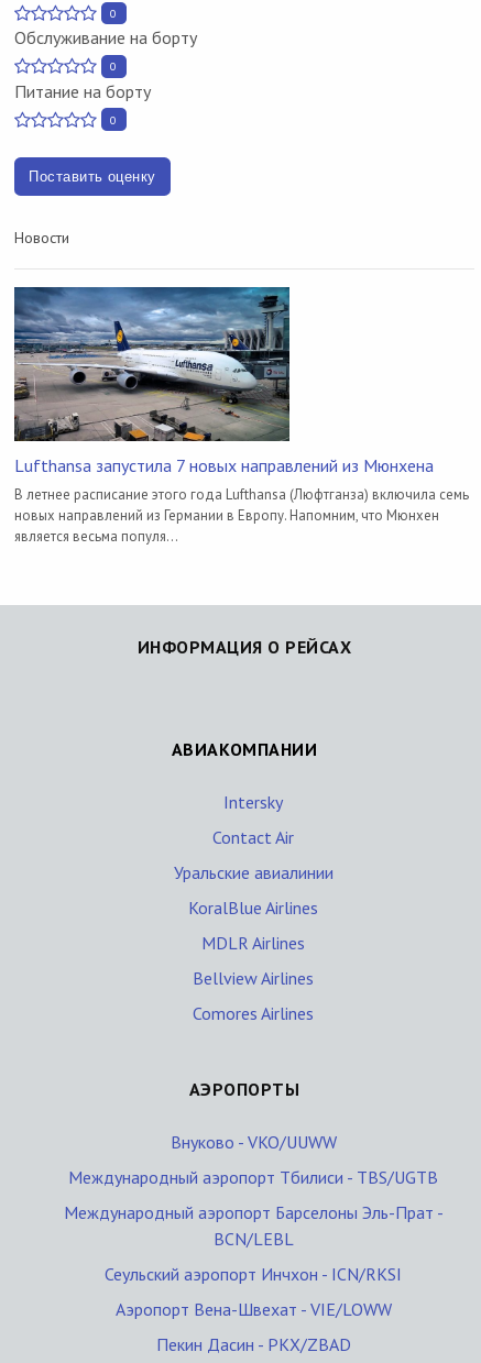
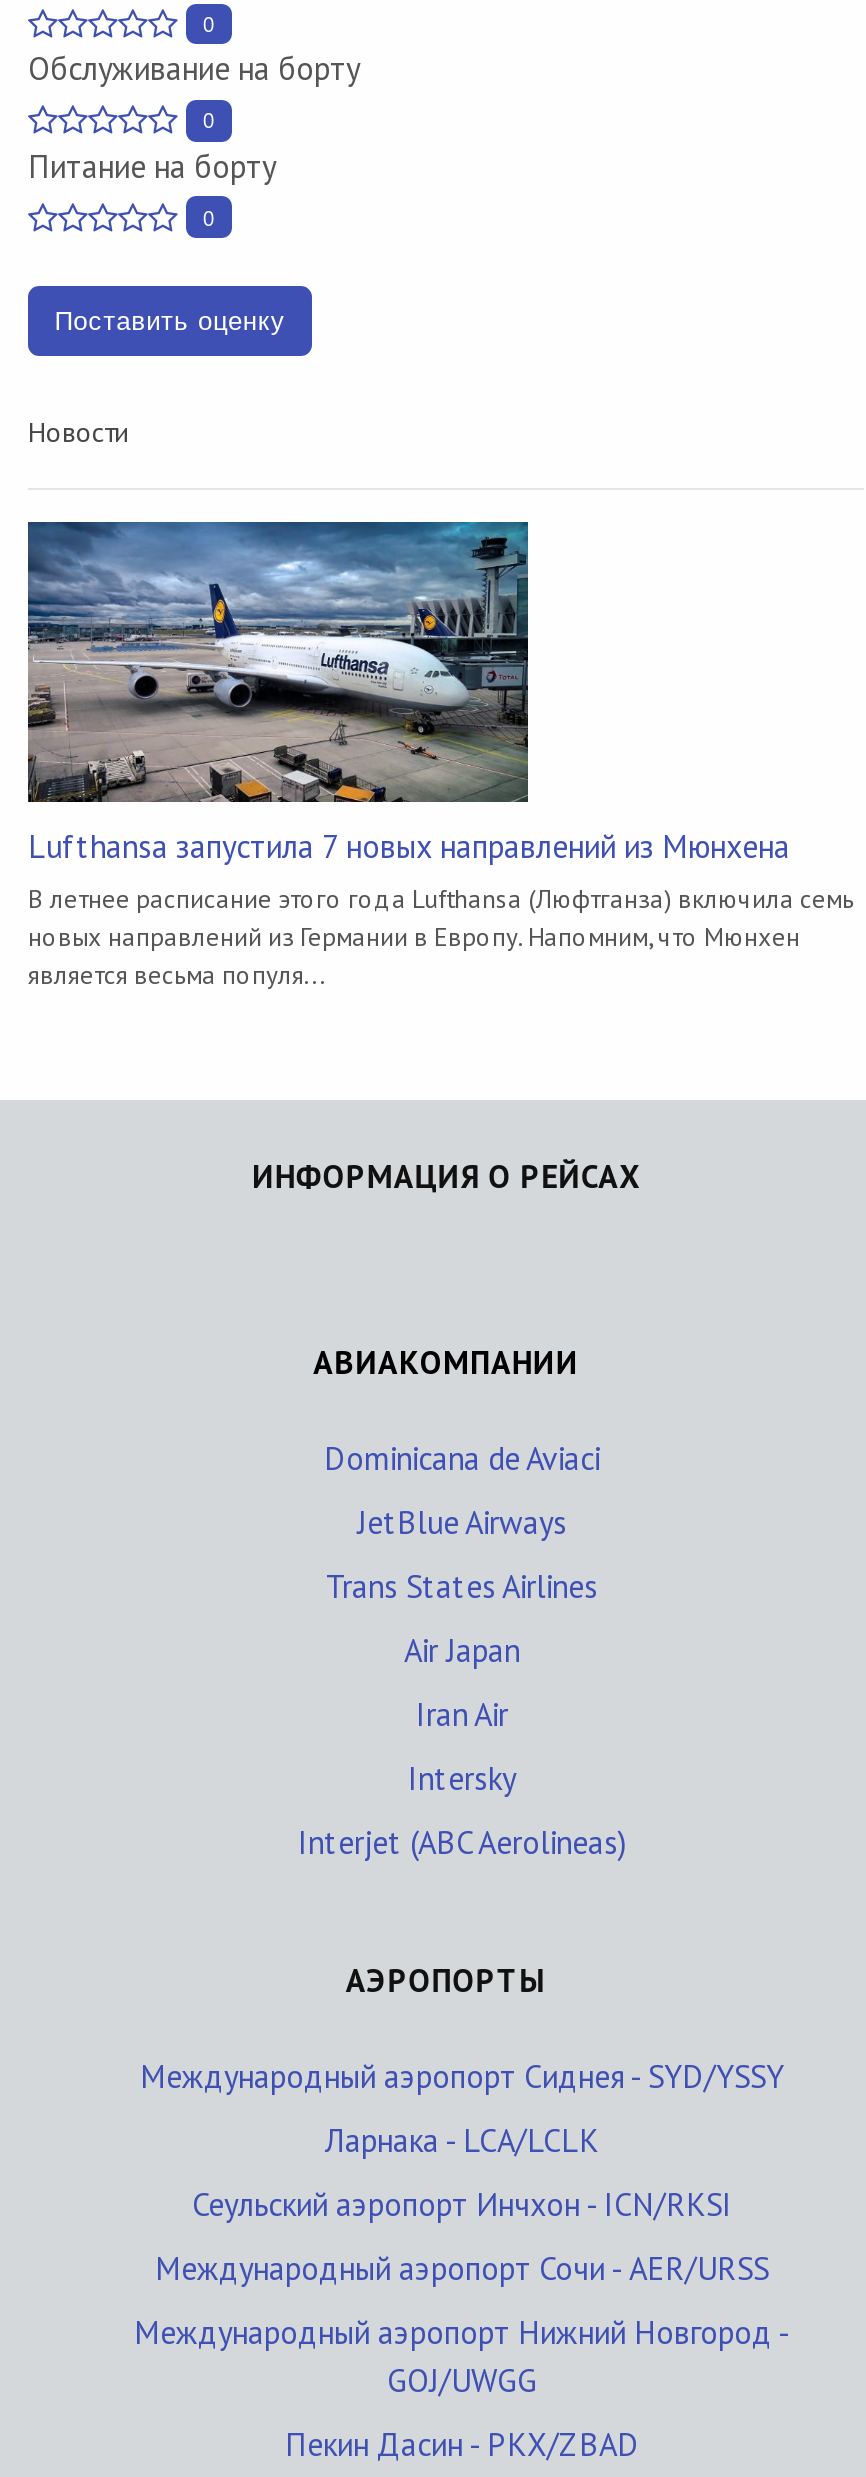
none -> [324,1438,600,1734] Dominicana de Aviaci | JetBlue Airways | Trans States Airlines | Air Japan | Iran Air
moved [223,791,283,813] -> [408,1758,516,1798]: Intersky
[173,826,333,1024] Contact Air | Уральские авиалинии | KoralBlue Airlines | MDLR Airlines | Bellview Airlines | Comores Airlines -> [298,1822,626,1862] Interjet (ABC Aerolineas)
[63,1131,443,1250] Внуково - VKO/UUWW | Международный аэропорт Тбилиси - TBS/UGTB | Международный аэропорт Барселоны Эль-Прат - | BCN/LEBL -> [140,2056,784,2160] Международный аэропорт Сиднея - SYD/YSSY | Ларнака - LCA/LCLK
moved [105,1263,402,1285] -> [192,2184,732,2224]: Сеульский аэропорт Инчхон - ICN/RKSI
[115,1298,391,1320] Аэропорт Вена-Швехат - VIE/LOWW -> [134,2248,790,2400] Международный аэропорт Сочи - AER/URSS | Международный аэропорт Нижний Новгород - | GOJ/UWGG

